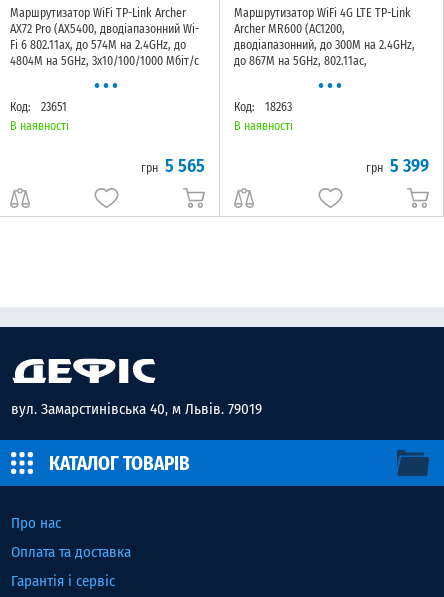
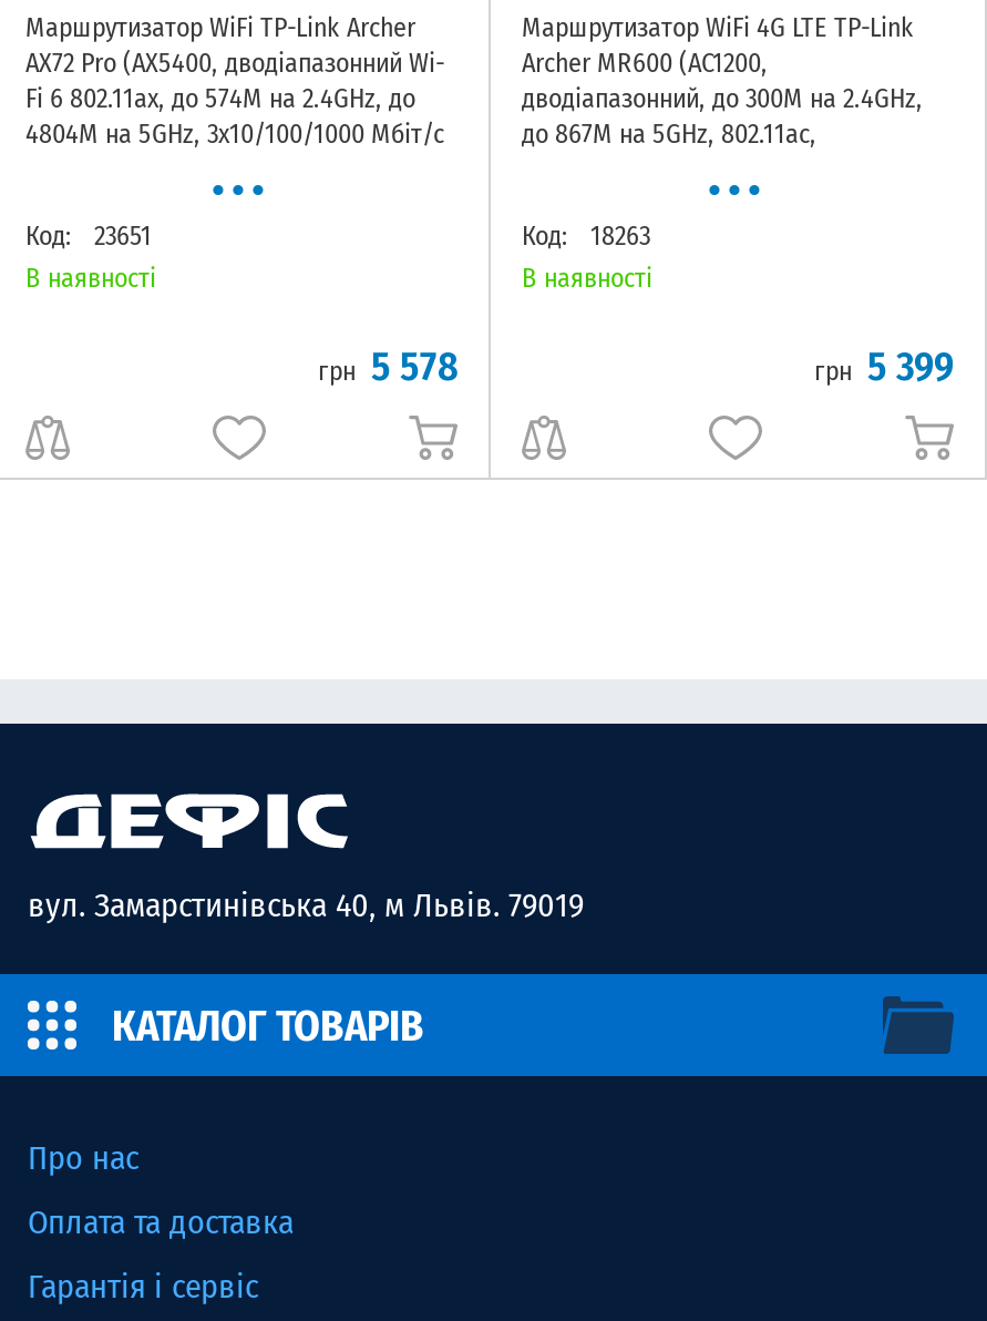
[141,155,205,177] грн 5 565 -> [318,342,457,391] грн 5 578

